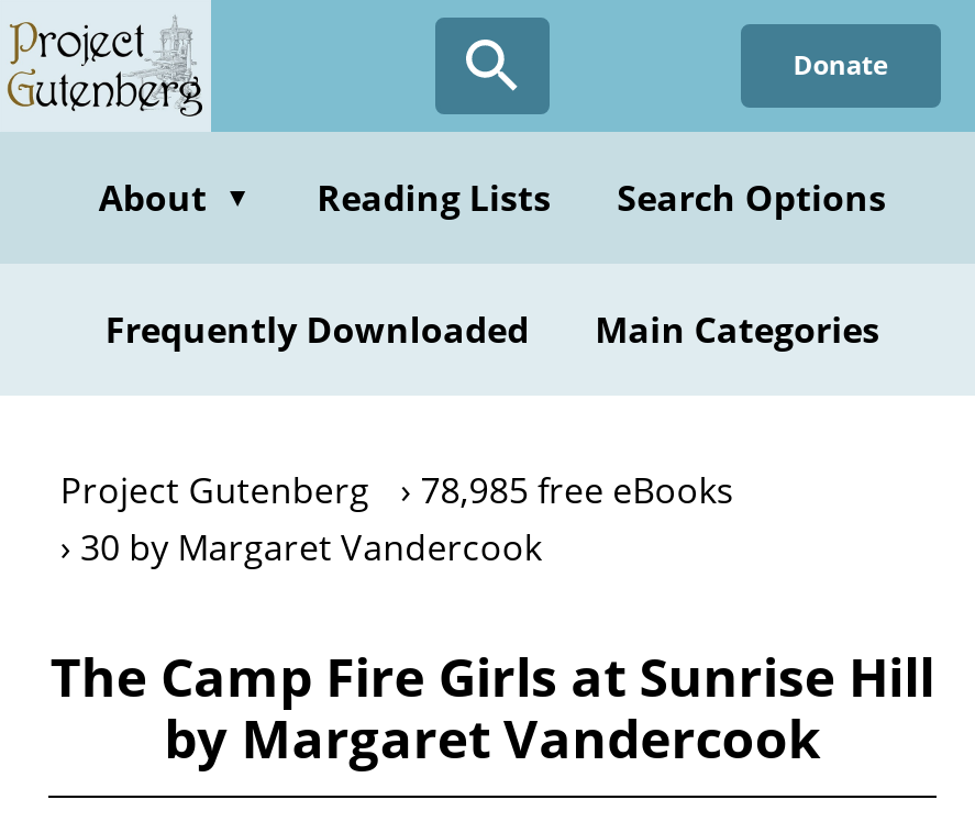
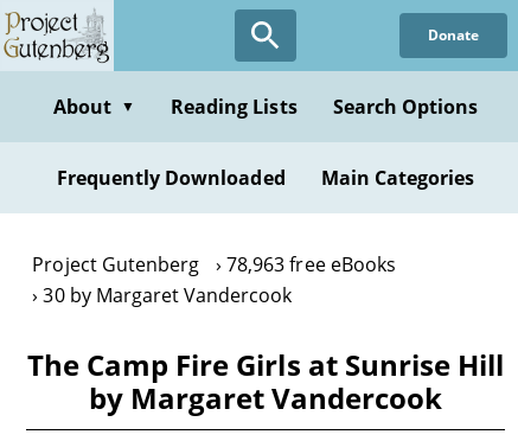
[60,466,734,514] Project Gutenberg 78,985 free eBooks -> [32,251,396,277] Project Gutenberg 78,963 free eBooks

